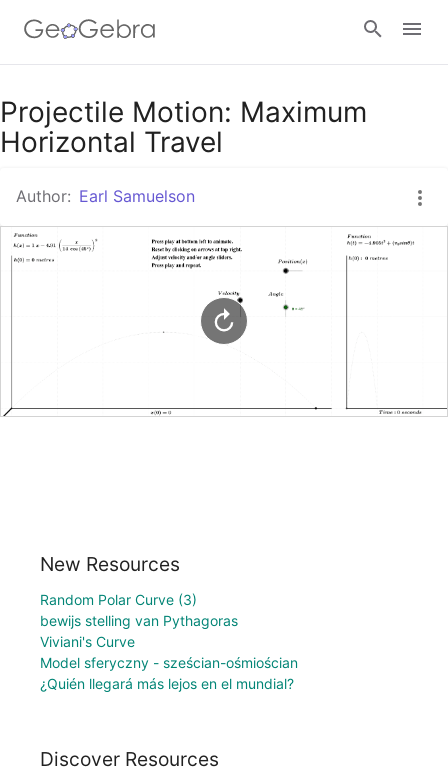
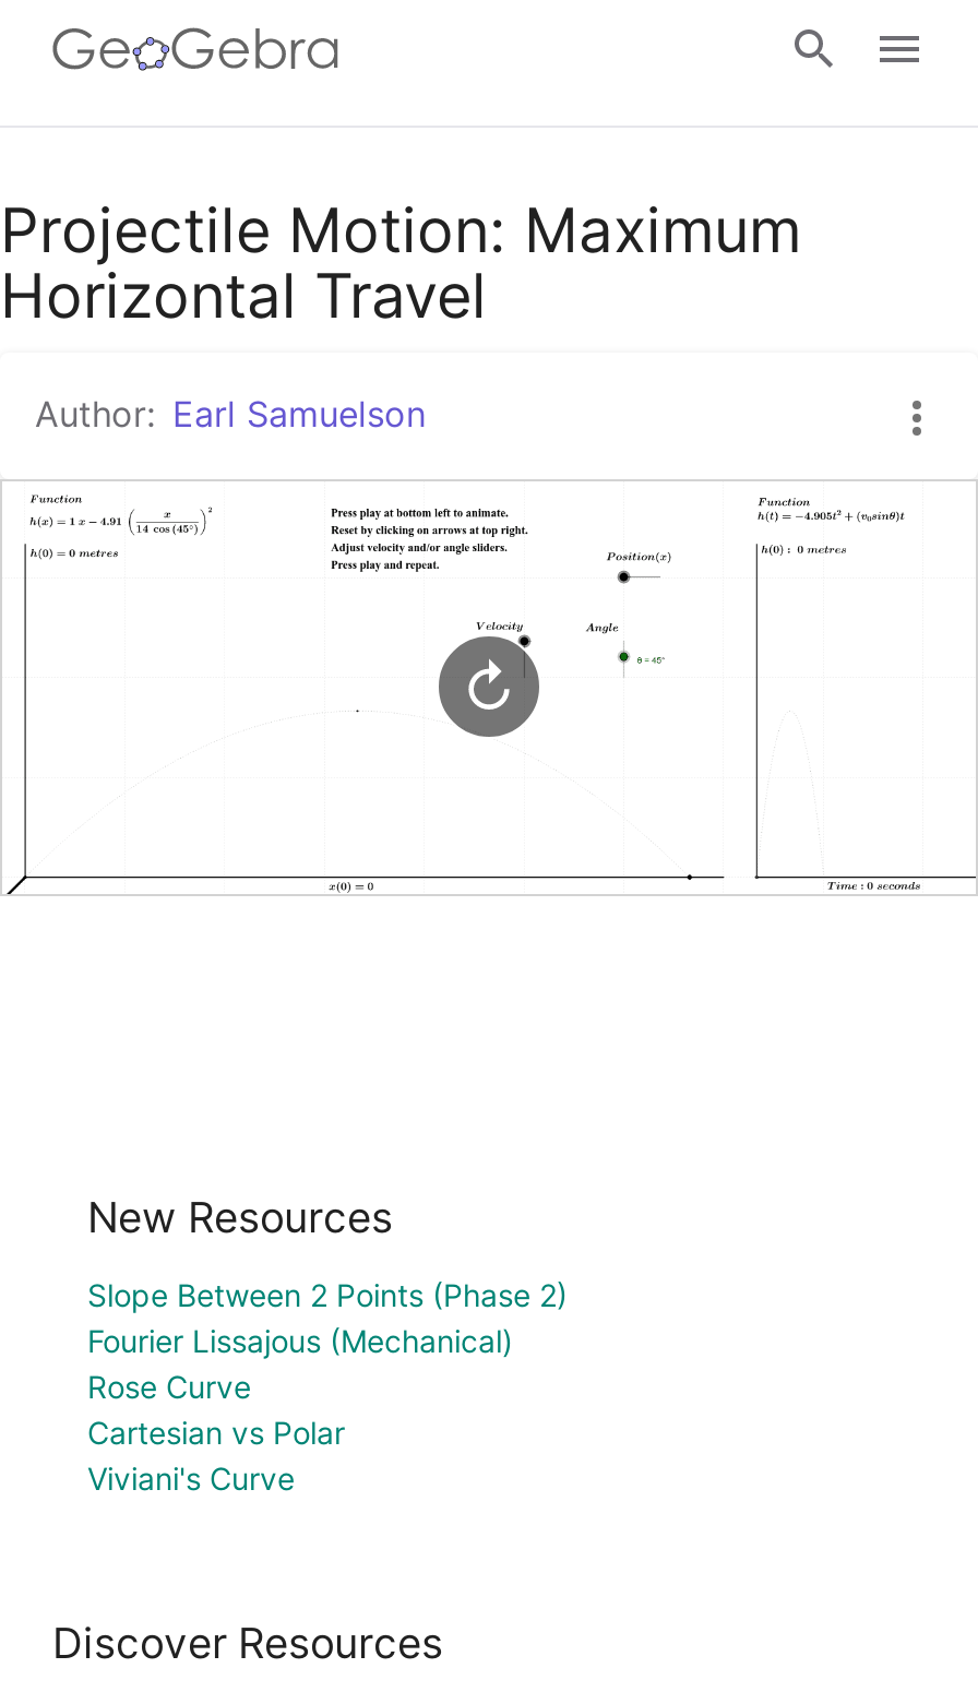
[40,591,238,629] Random Polar Curve (3) | bewijs stelling van Pythagoras -> [87,1276,568,1450] Slope Between 2 Points (Phase 2) | Fourier Lissajous (Mechanical) | Rose Curve | Cartesian vs Polar
moved [40,633,135,650] -> [87,1459,295,1496]: Viviani's Curve
[40,654,298,692] Model sferyczny - sześcian-ośmiościan | ¿Quién llegará más lejos en el mundial? -> none

